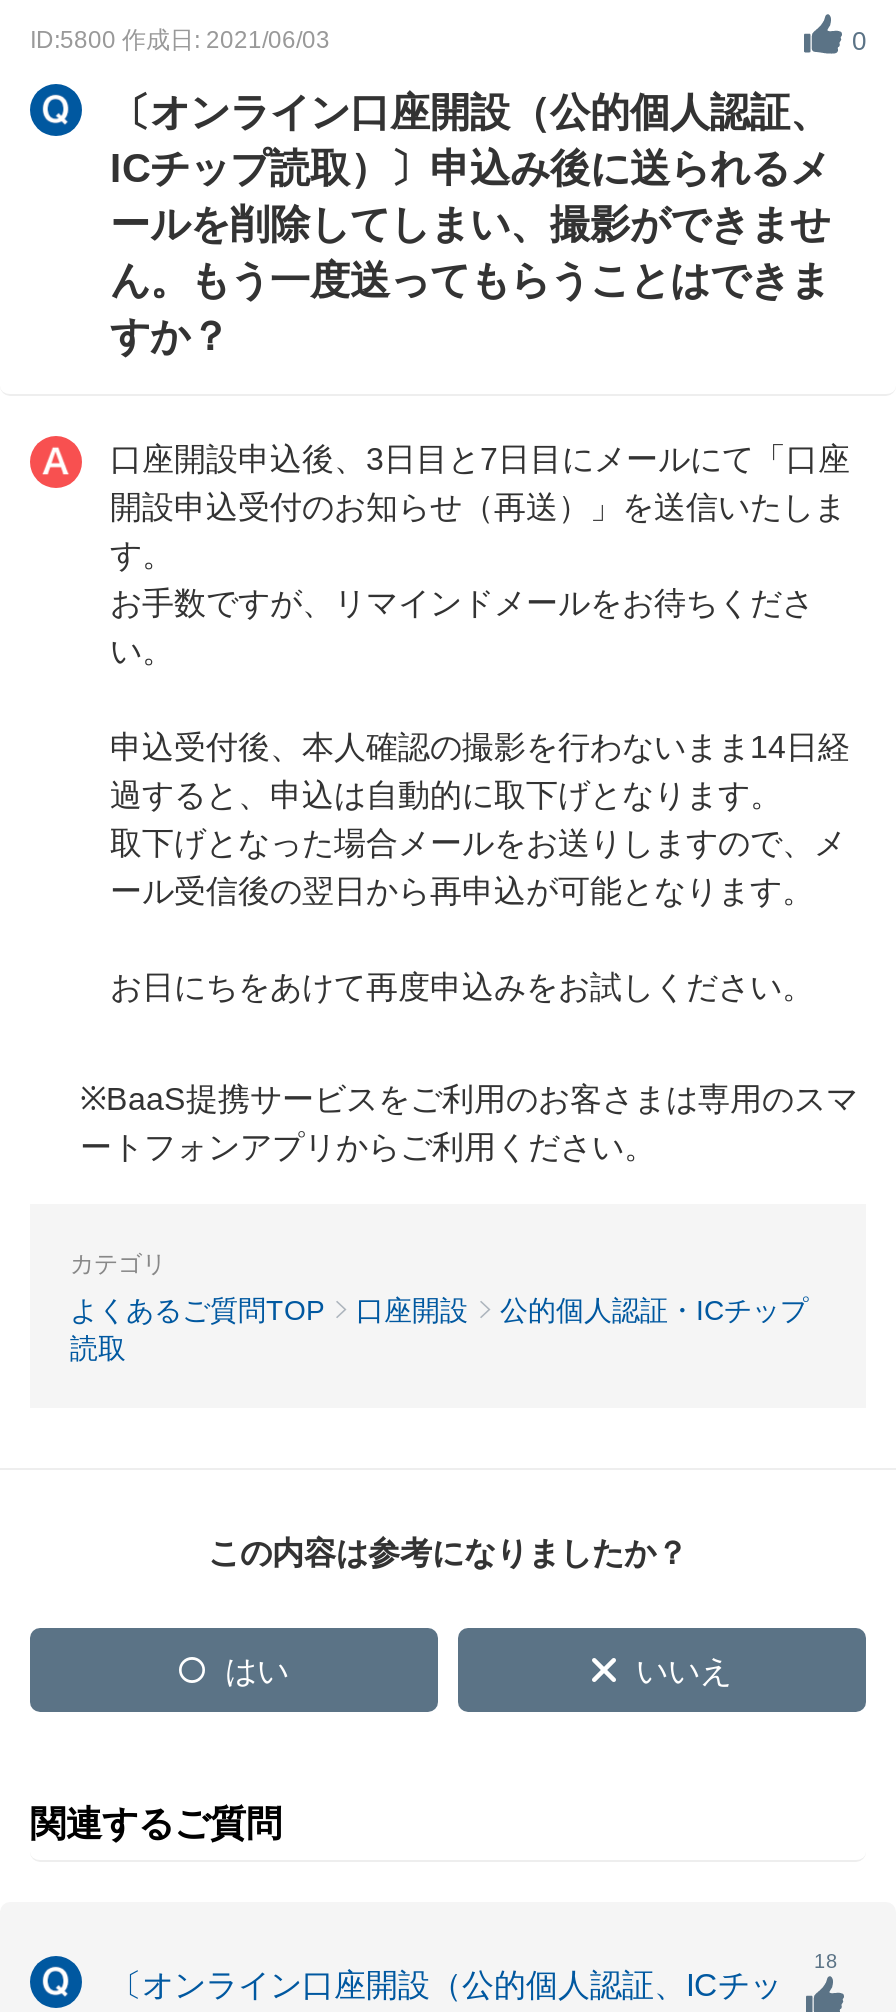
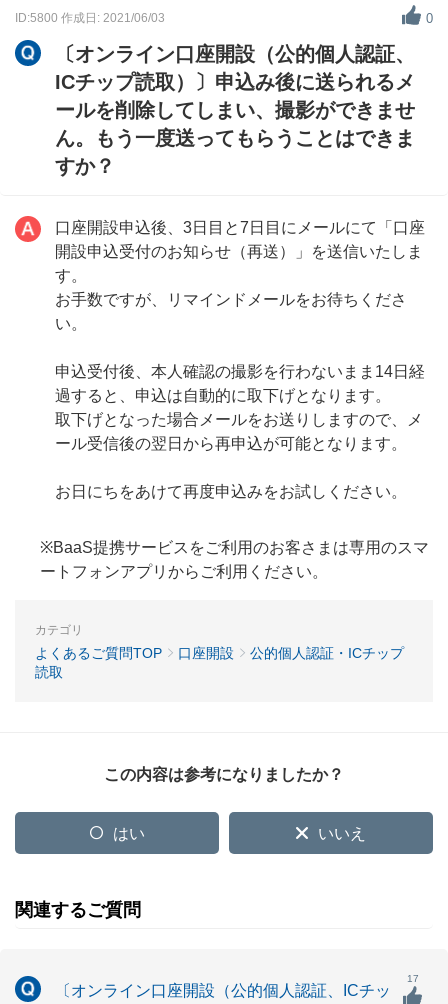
[814,1950,838,1972] 18 -> [407,973,419,984] 17

